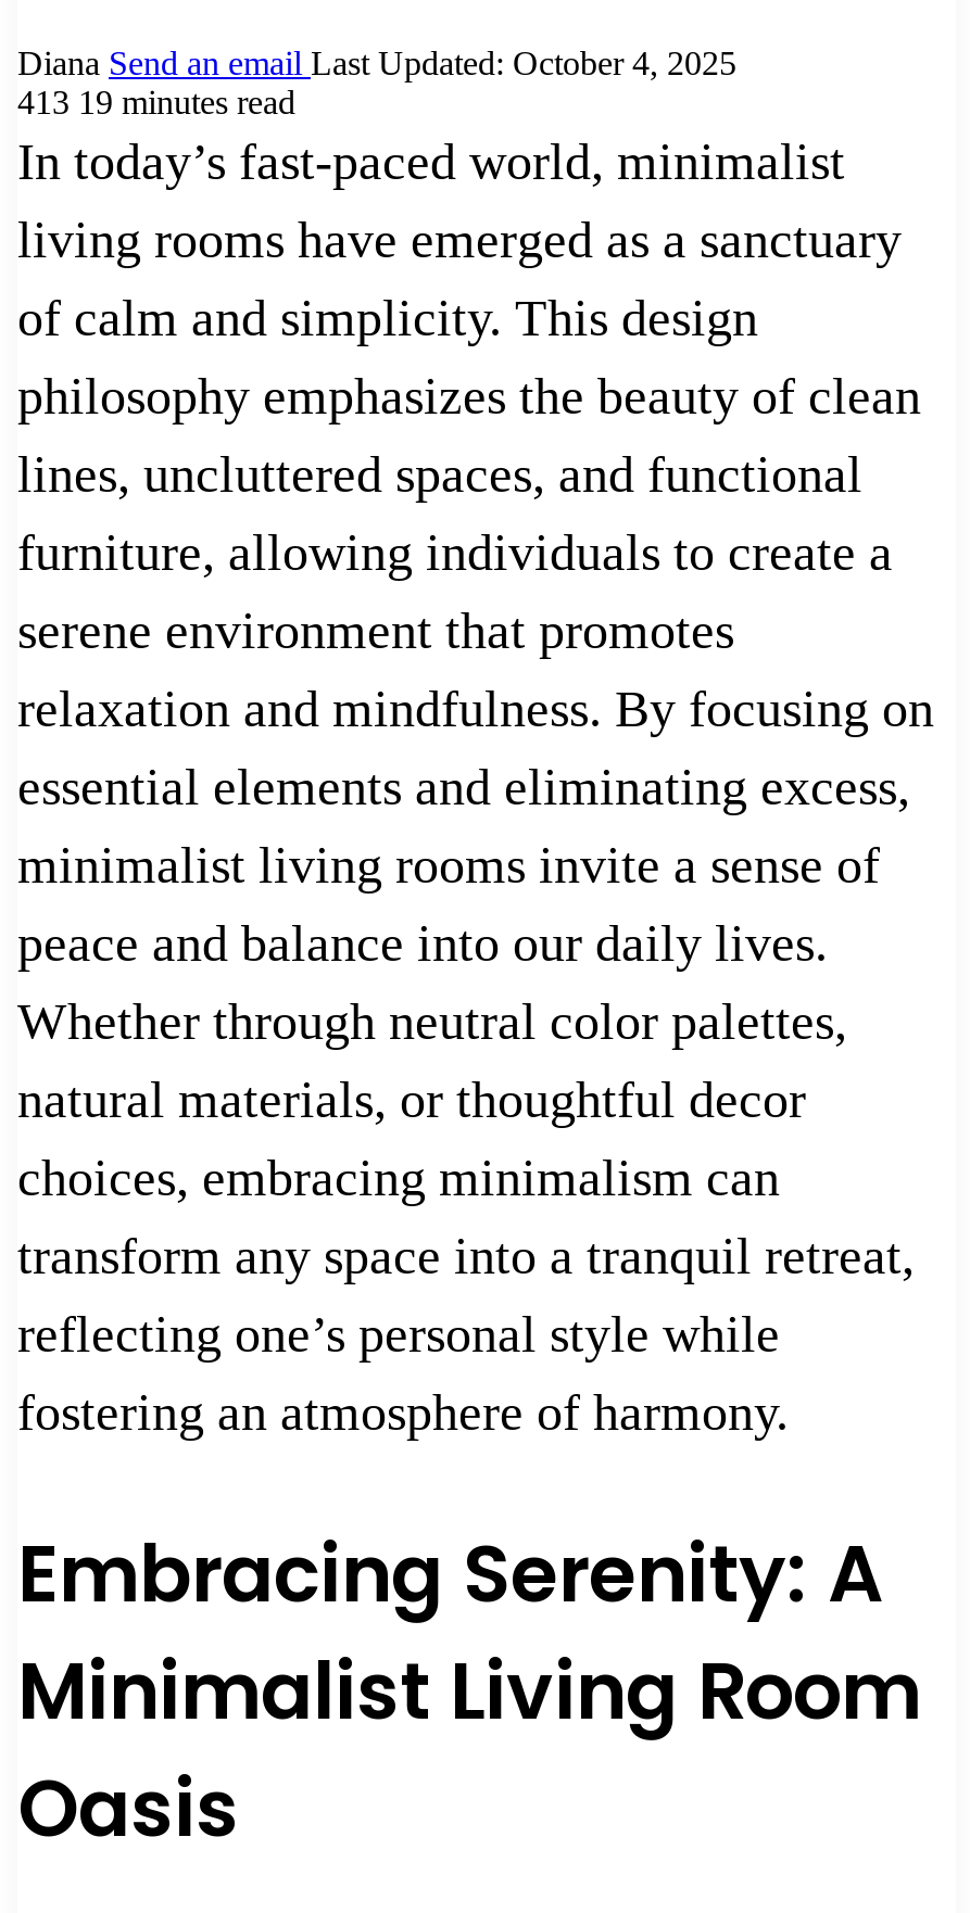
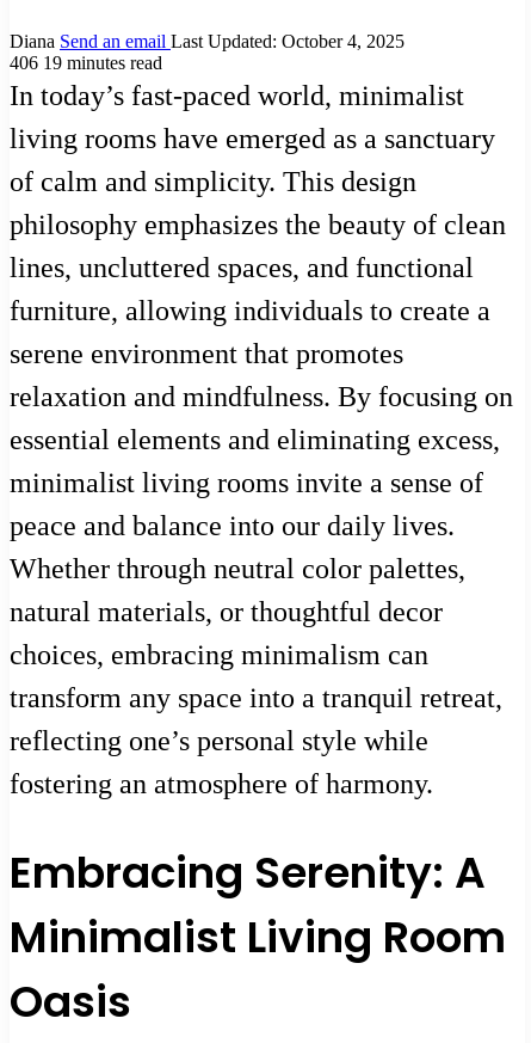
[17,83,295,120] 413 19 minutes read -> [10,52,162,73] 406 19 minutes read

